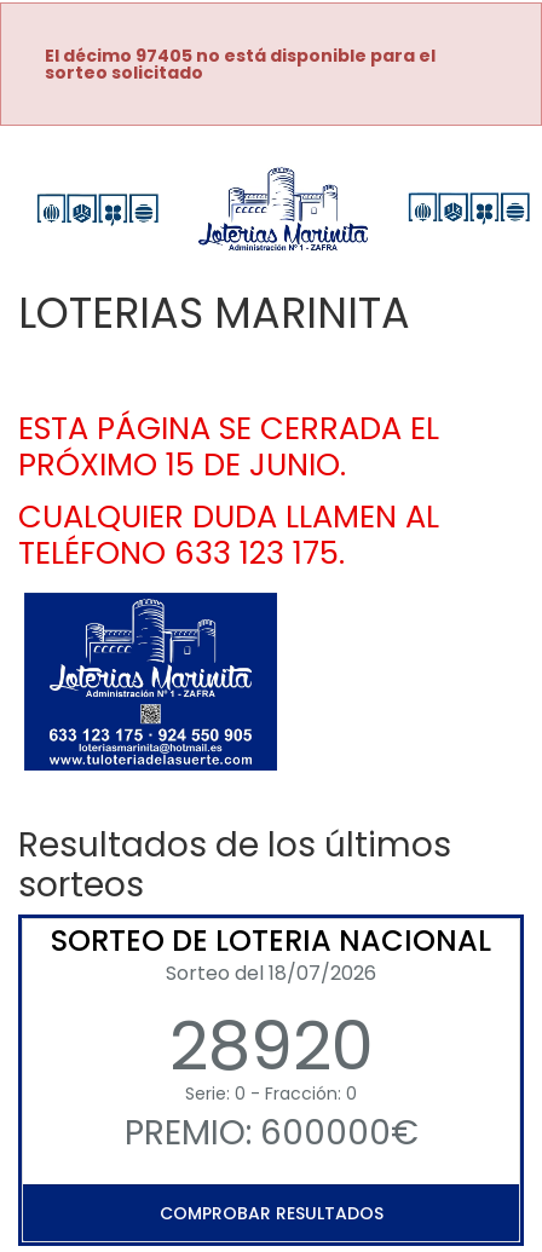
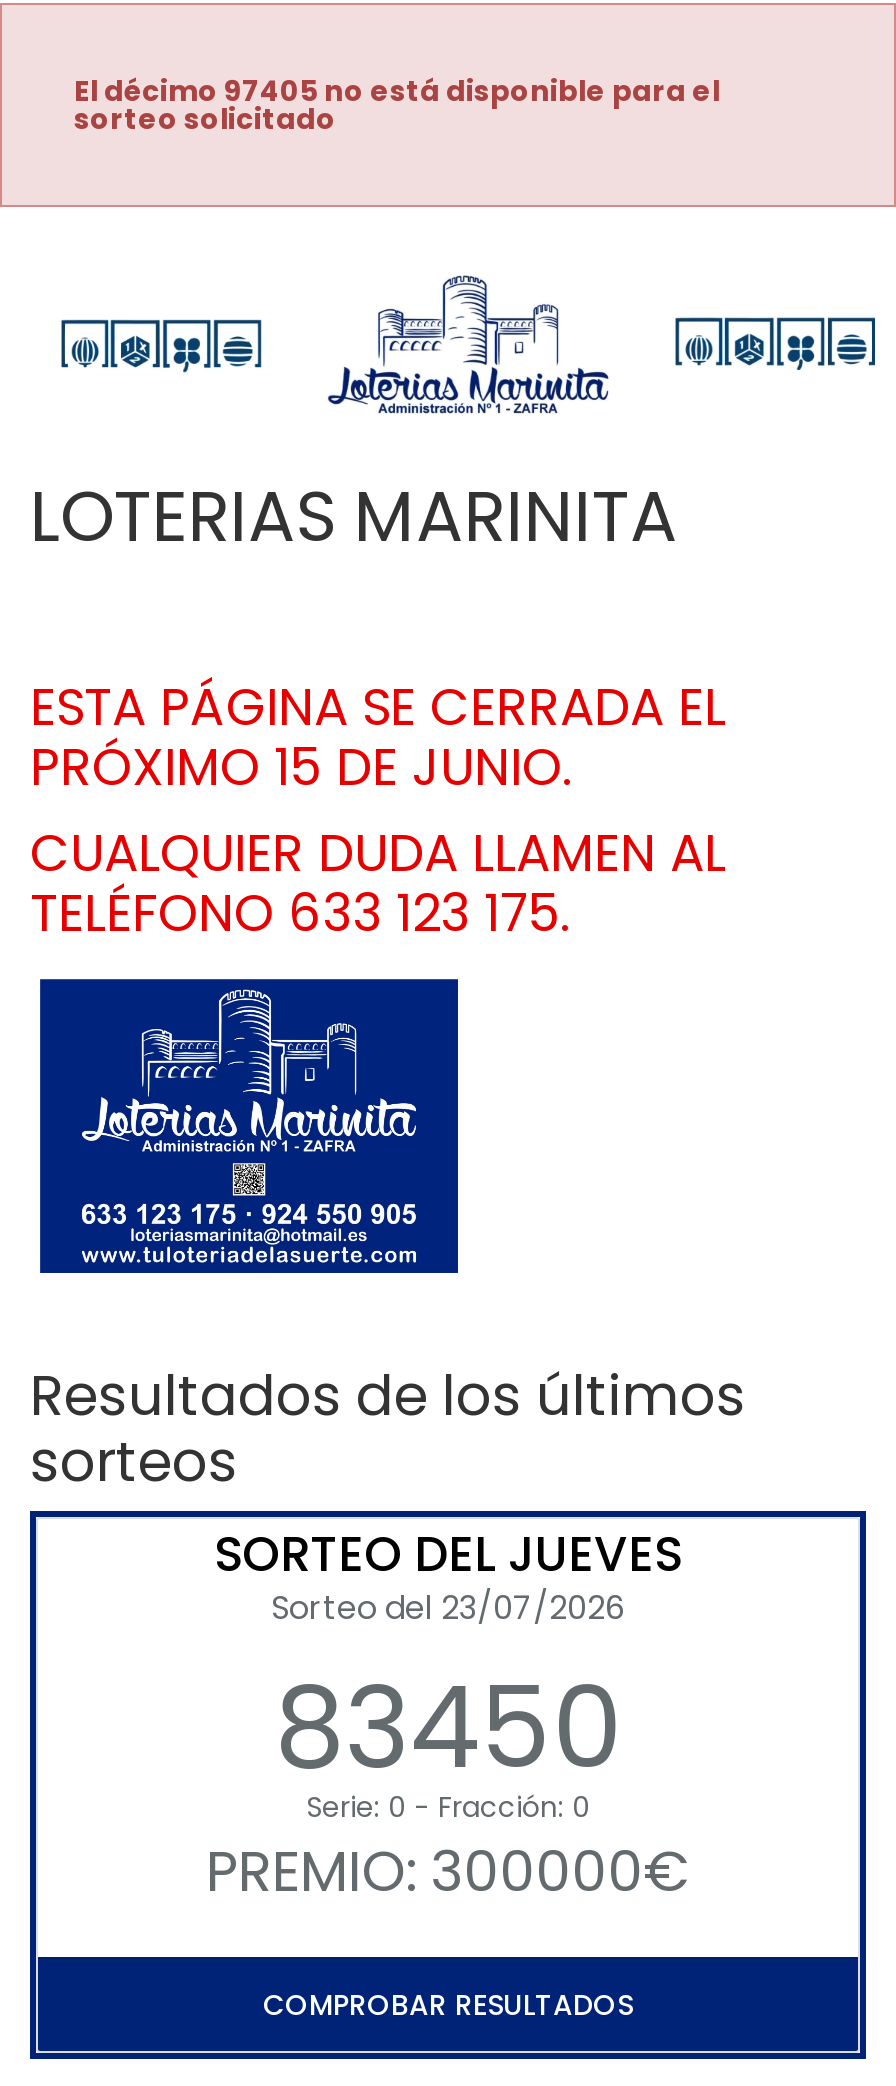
[51,921,491,1094] SORTEO DE LOTERIA NACIONAL | Sorteo del 18/07/2026 | 28920 -> [214,1522,682,1808] SORTEO DEL JUEVES | Sorteo del 23/07/2026 | 83450
[124,1110,418,1157] PREMIO: 600000€ -> [206,1834,690,1912] PREMIO: 300000€

